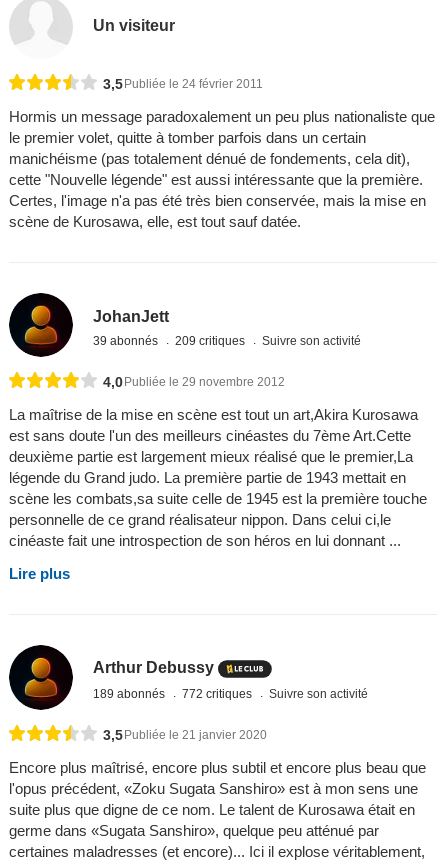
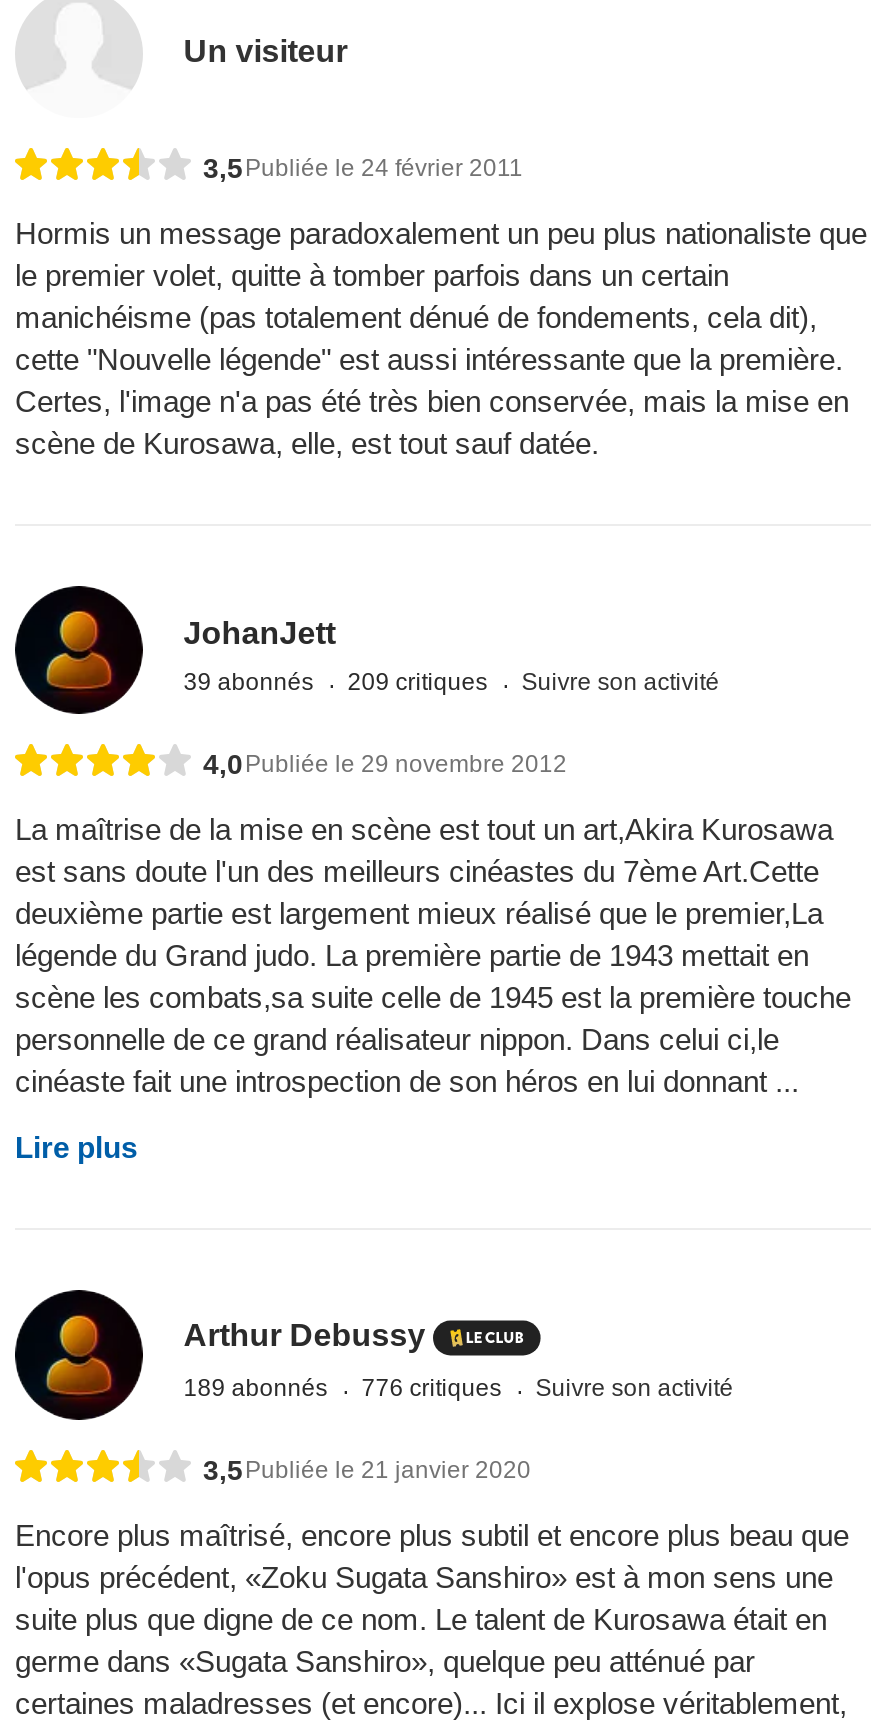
[93,687,368,701] 189 abonnés 772 critiques Suivre son activité -> [183,1374,733,1402] 189 abonnés 776 critiques Suivre son activité

